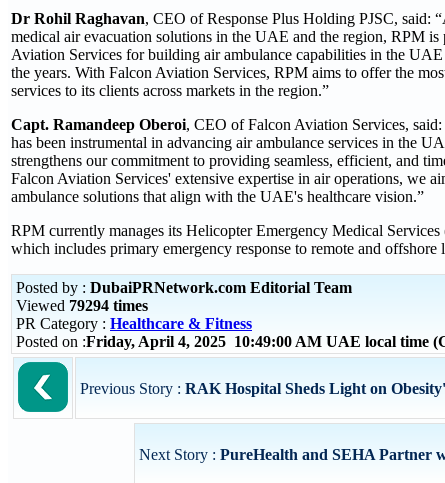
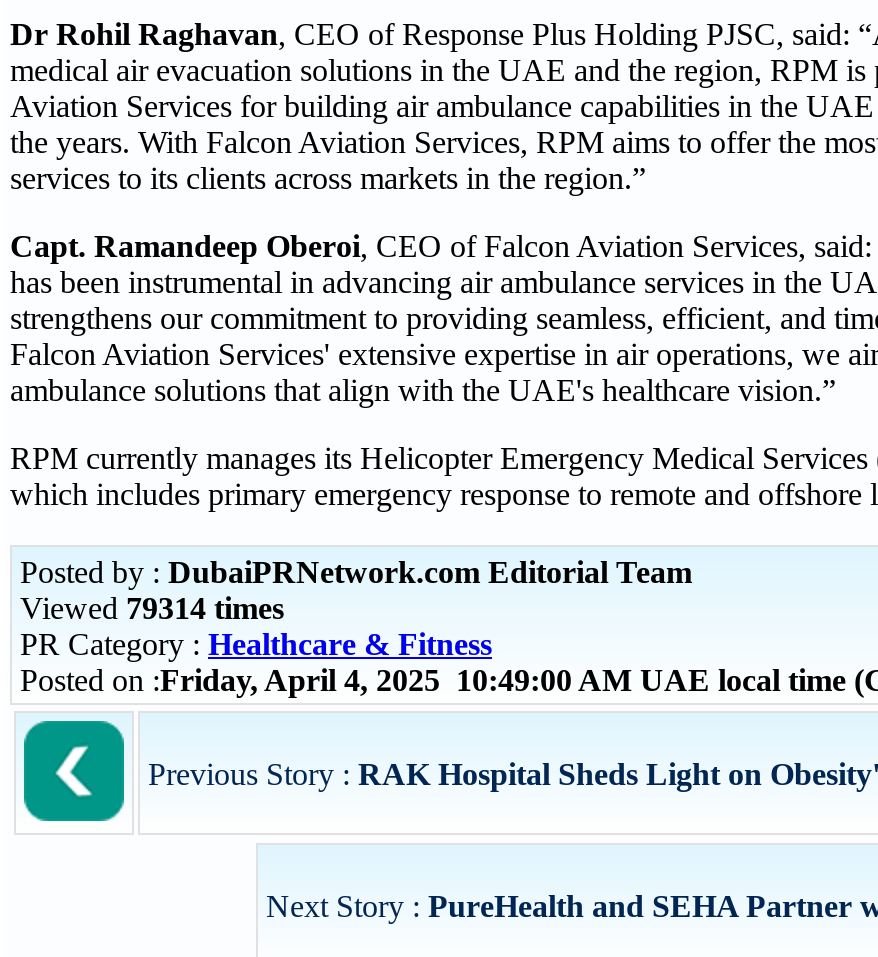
[16,297,148,314] Viewed 79294 times -> [20,591,284,625] Viewed 79314 times

